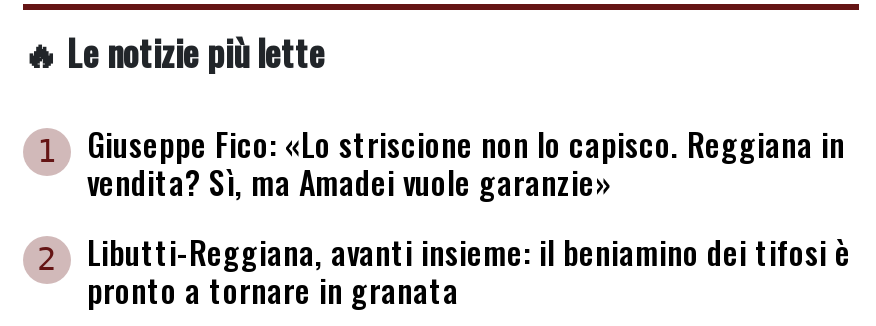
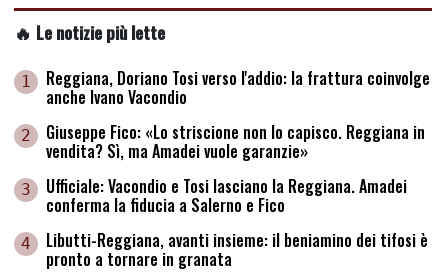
none -> [21,66,430,145] Reggiana, Doriano Tosi verso l'addio: la frattura coinvolge | anche Ivano Vacondio | 2
[37,240,57,278] 2 -> [21,174,407,253] 3 | Ufficiale: Vacondio e Tosi lasciano la Reggiana. Amadei | conferma la fiducia a Salerno e Fico | 4

